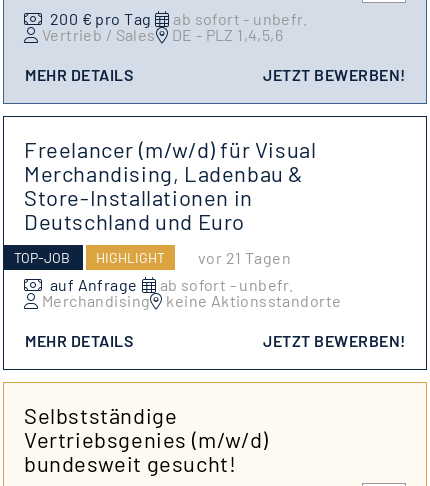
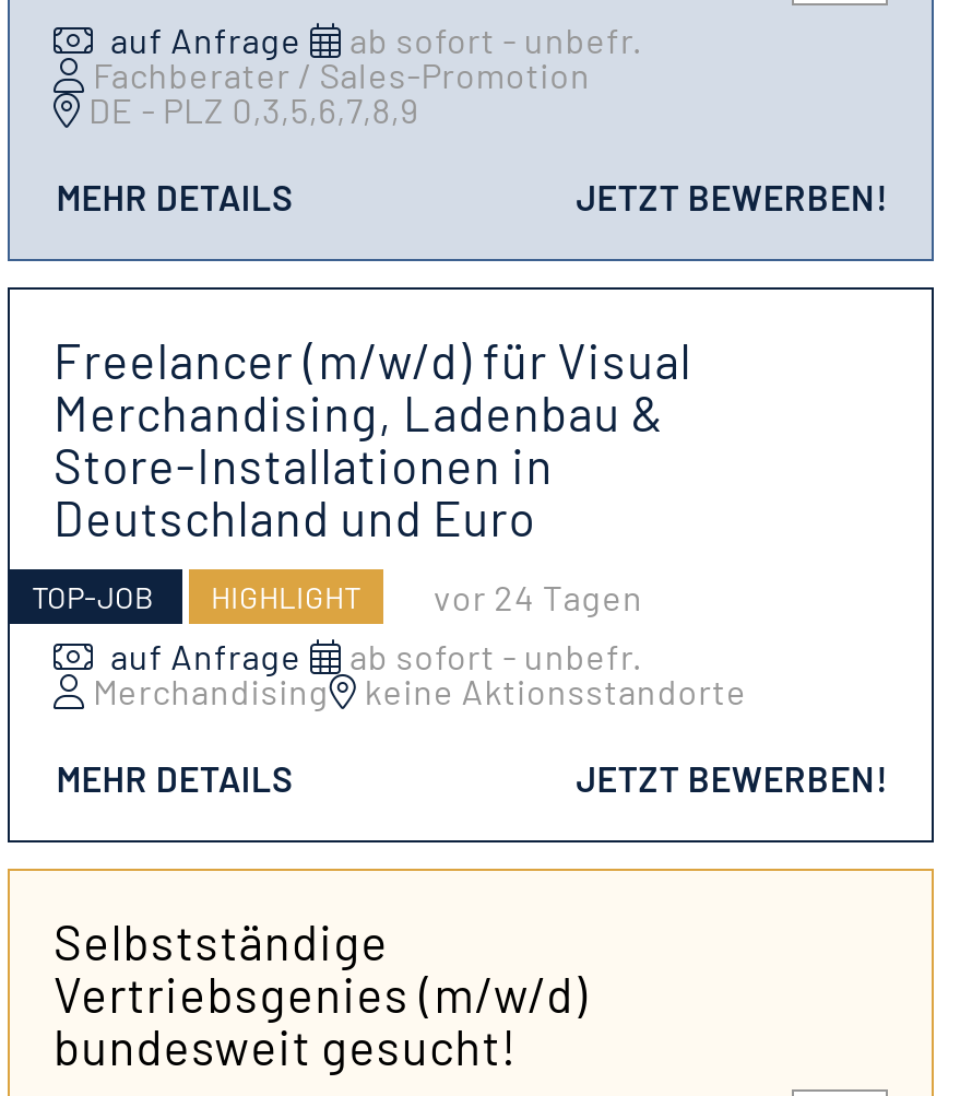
[50,9,151,28] 200 € pro Tag -> [110,19,301,60] auf Anfrage
[42,25,283,44] Vertrieb / Sales | DE - PLZ 1,4,5,6 -> [88,54,591,130] Fachberater / Sales-Promotion | DE - PLZ 0,3,5,6,7,8,9
[14,247,291,266] TOP-JOB HIGHLIGHT vor 21 Tagen -> [32,575,643,616] TOP-JOB HIGHLIGHT vor 24 Tagen

